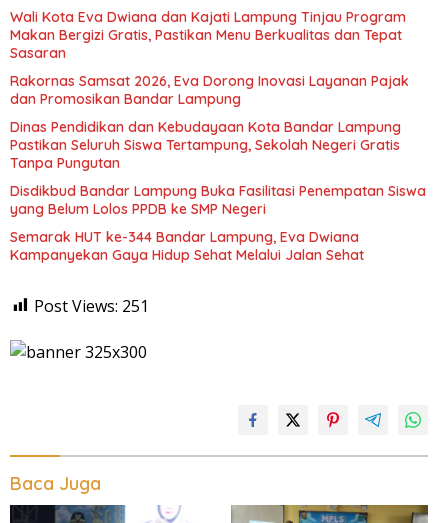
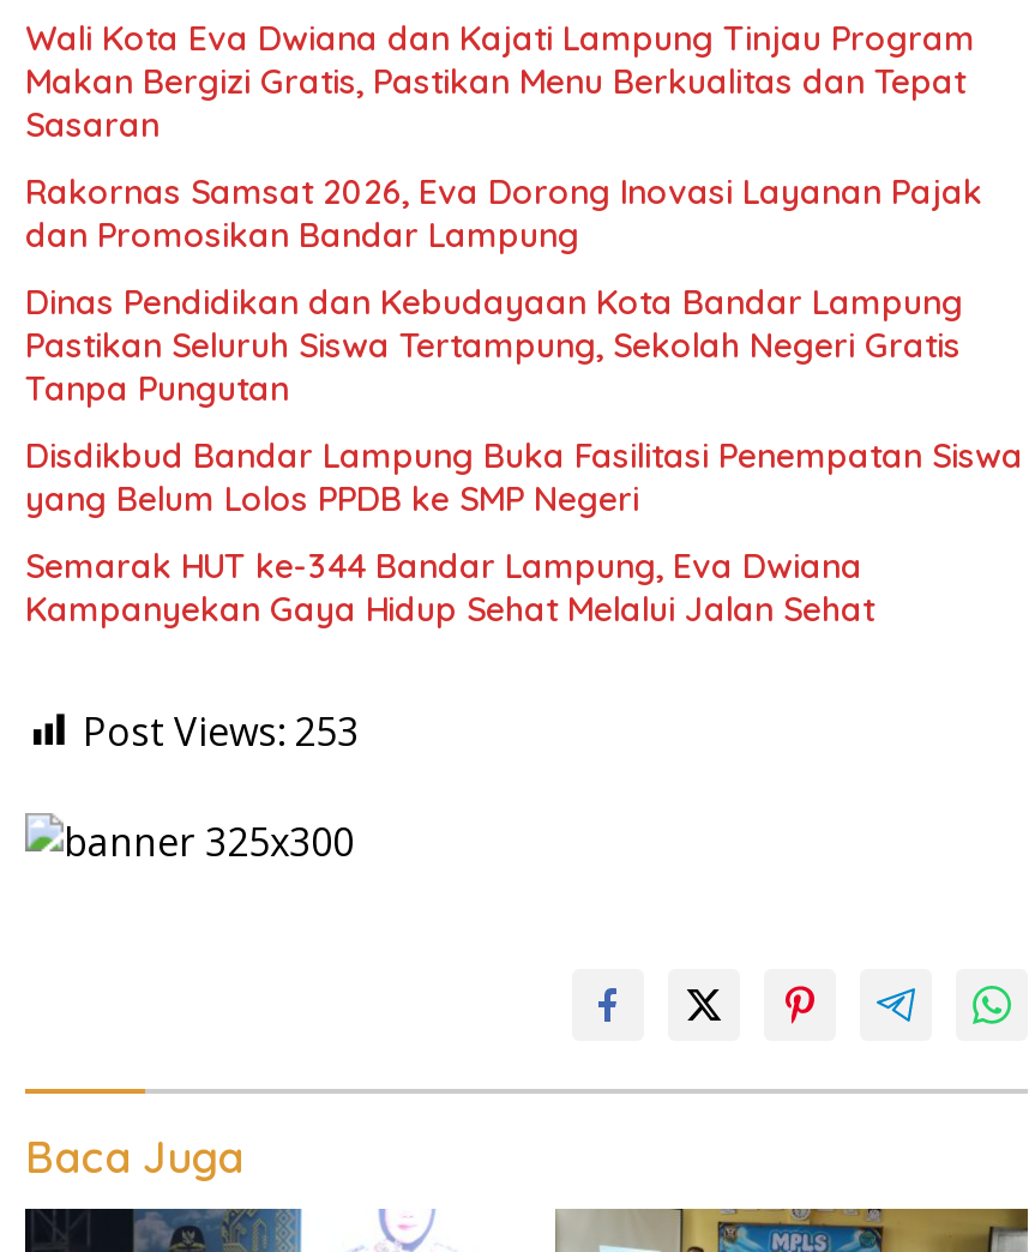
[34,295,149,317] Post Views: 251 -> [83,704,359,757] Post Views: 253

